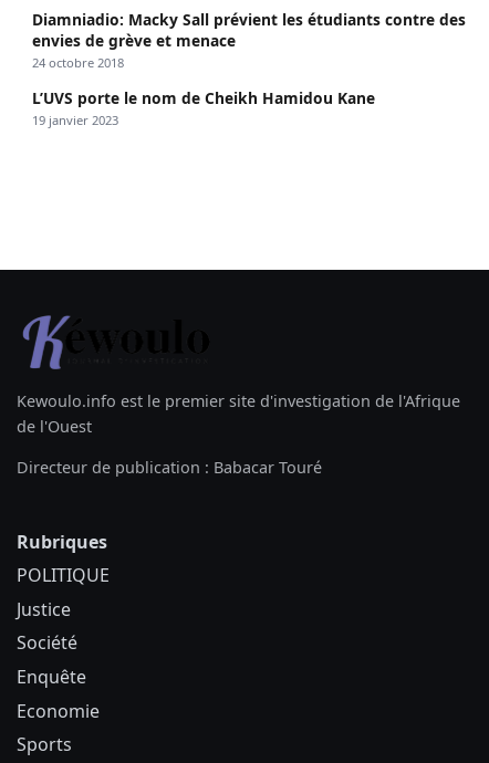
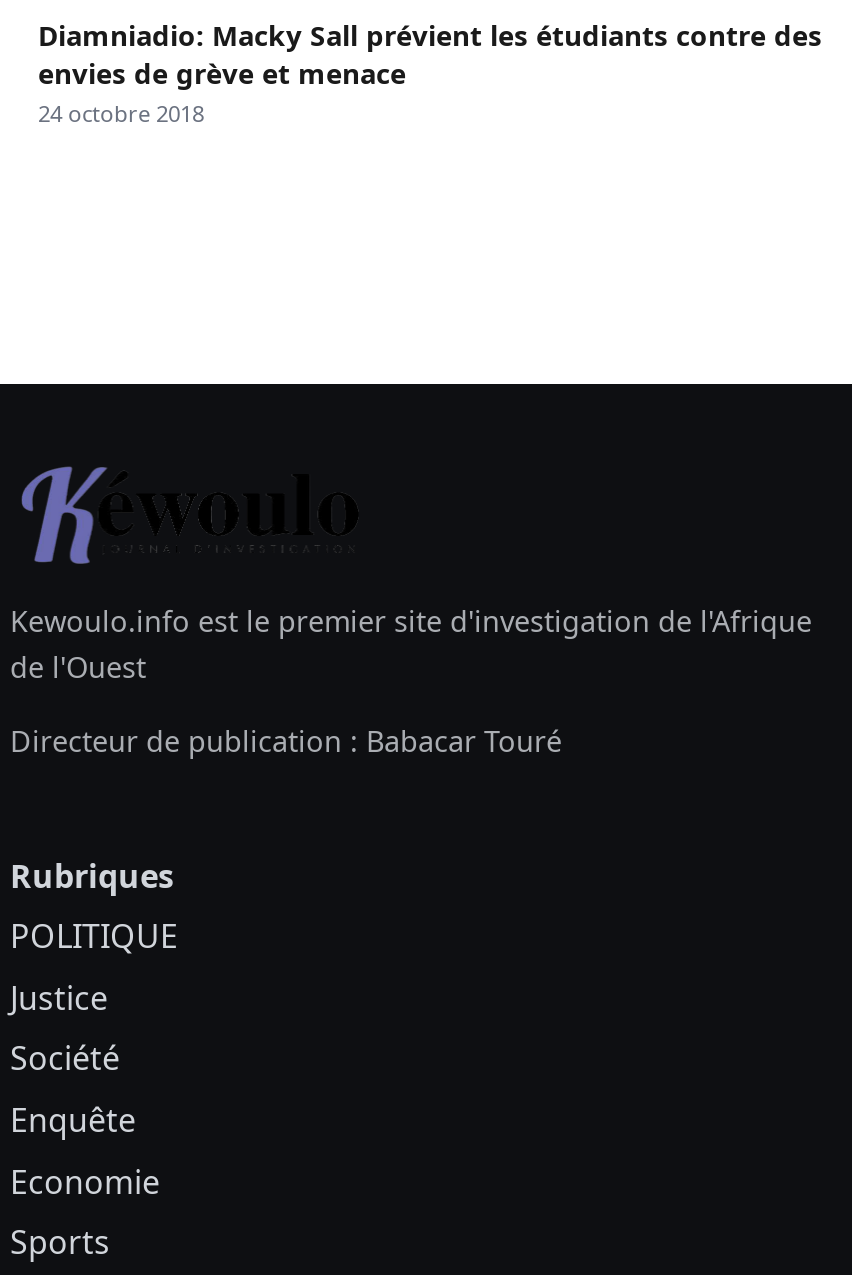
[32,87,375,128] L’UVS porte le nom de Cheikh Hamidou Kane | 19 janvier 2023 -> none

